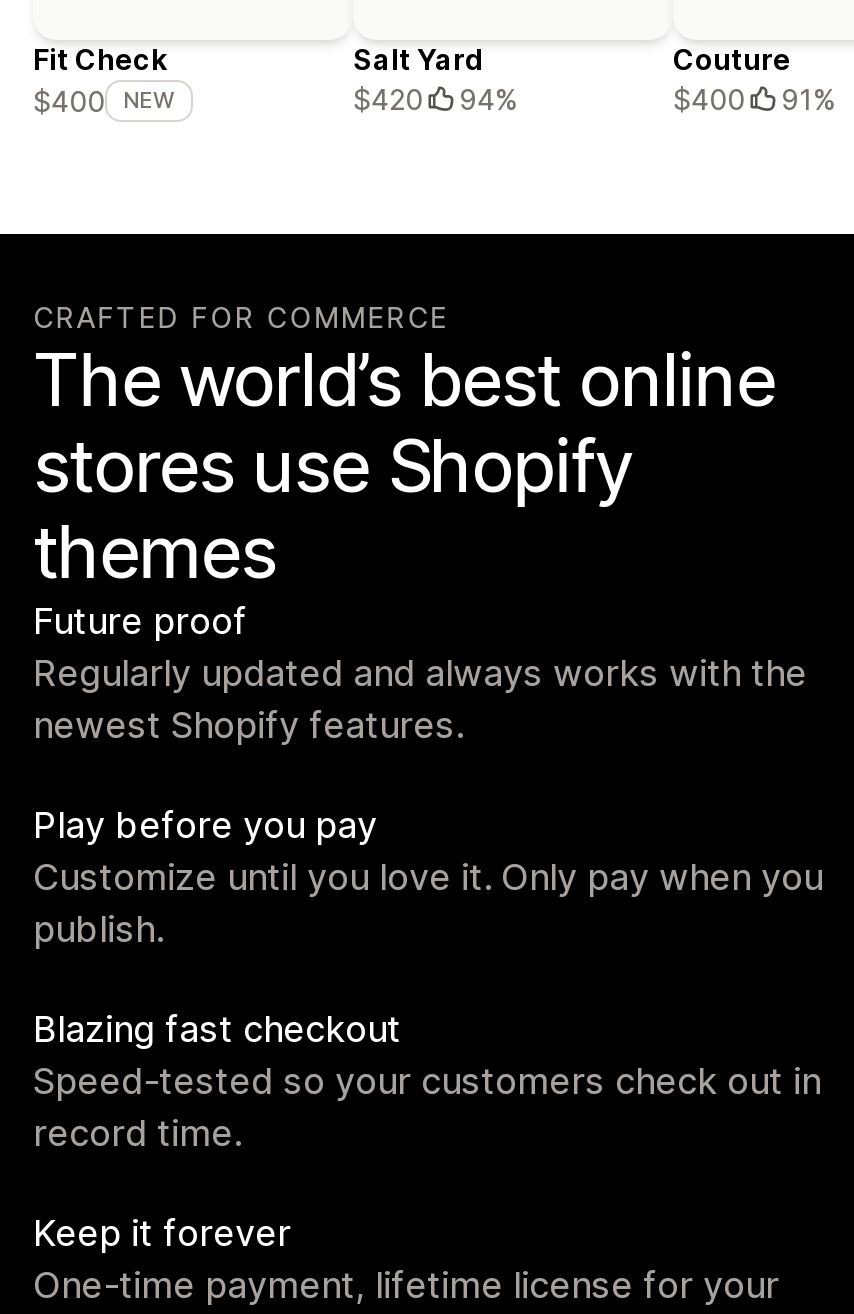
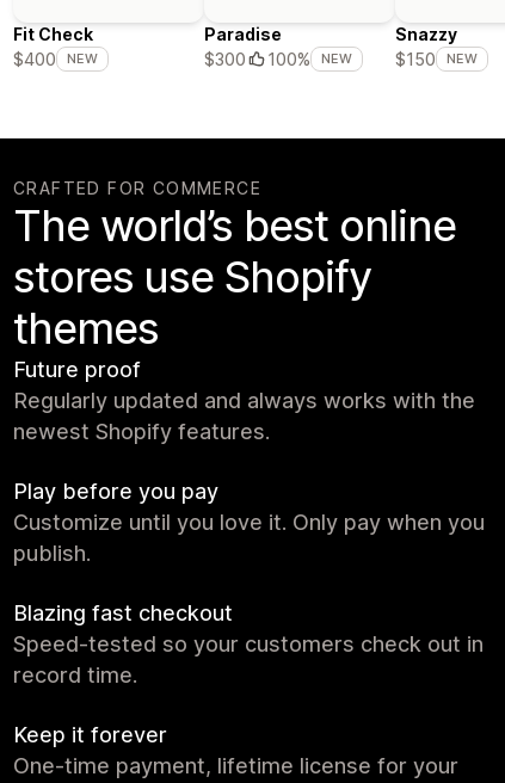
[353,43,517,117] Salt Yard | $420 | 94% -> [204,24,352,69] Paradise | $300 | 100% | NEW
[673,43,835,117] Couture | $400 | 91% -> [395,24,478,69] Snazzy | $150 | NEW

